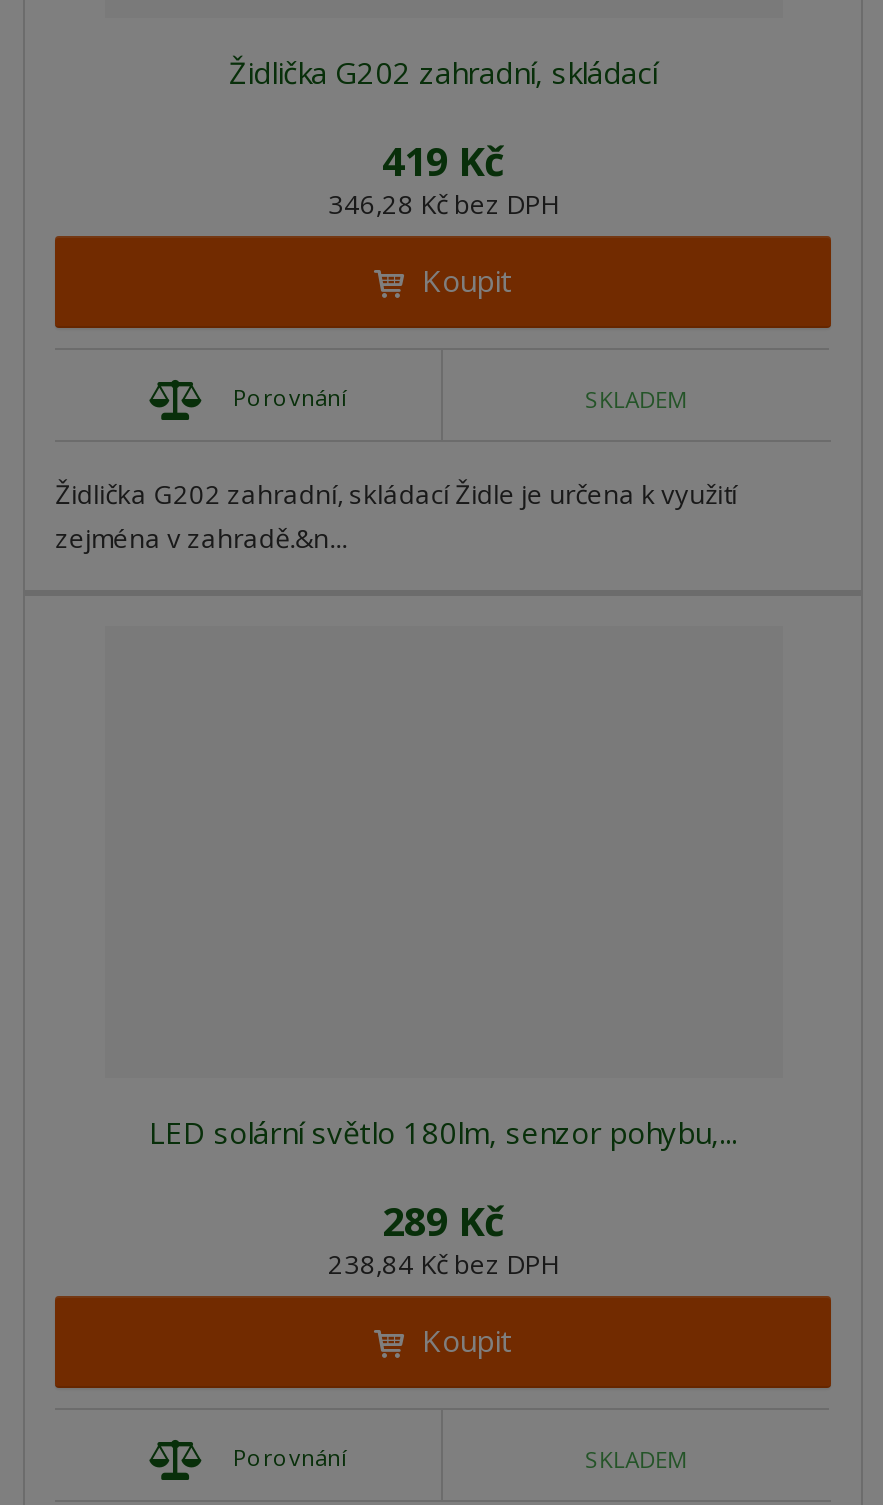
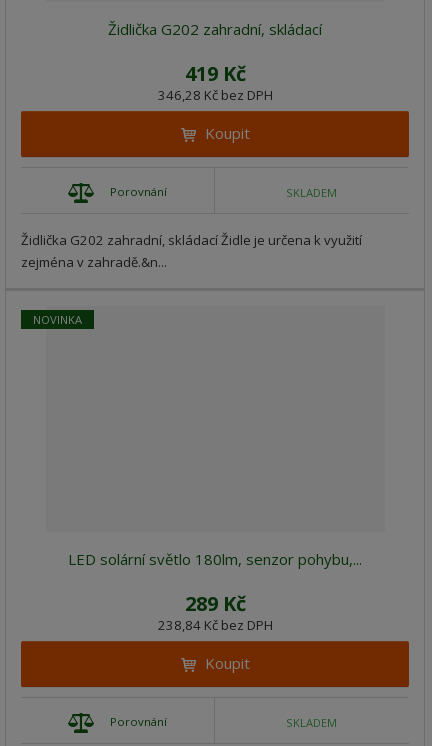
none -> [33,312,82,327] NOVINKA

